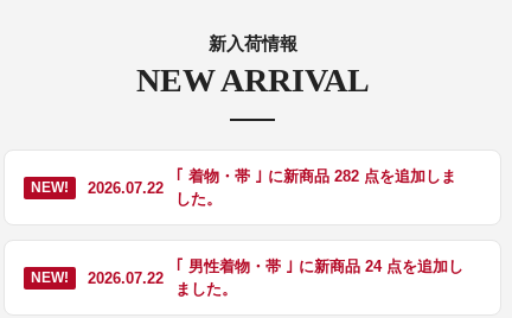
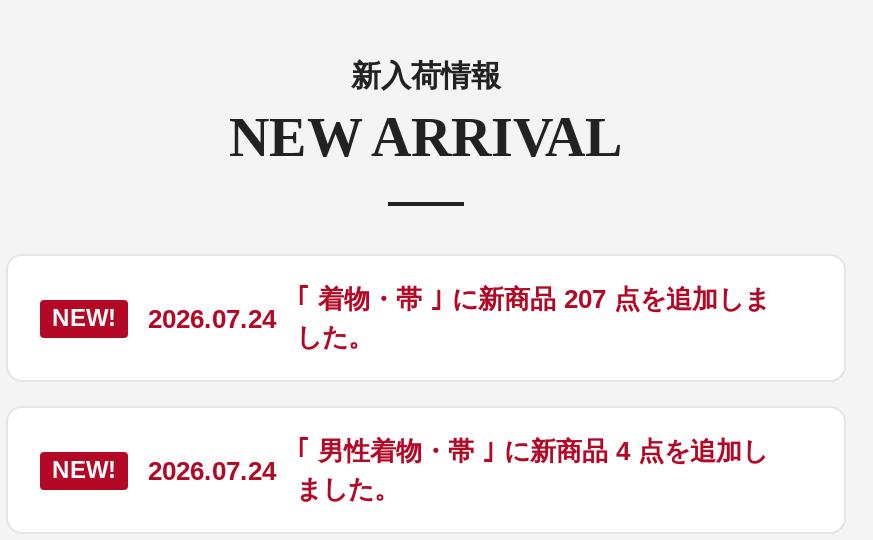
[175,168,456,185] ｢ 着物・帯 ｣ に新商品 282 点を追加しま -> [296,285,770,315] ｢ 着物・帯 ｣ に新商品 207 点を追加しま
[31,179,164,197] NEW! 2026.07.22 -> [52,304,276,334] NEW! 2026.07.24
[175,258,463,276] ｢ 男性着物・帯 ｣ に新商品 24 点を追加し -> [296,437,768,467] ｢ 男性着物・帯 ｣ に新商品 4 点を追加し
[31,269,164,287] NEW! 2026.07.22 -> [52,456,276,486] NEW! 2026.07.24

